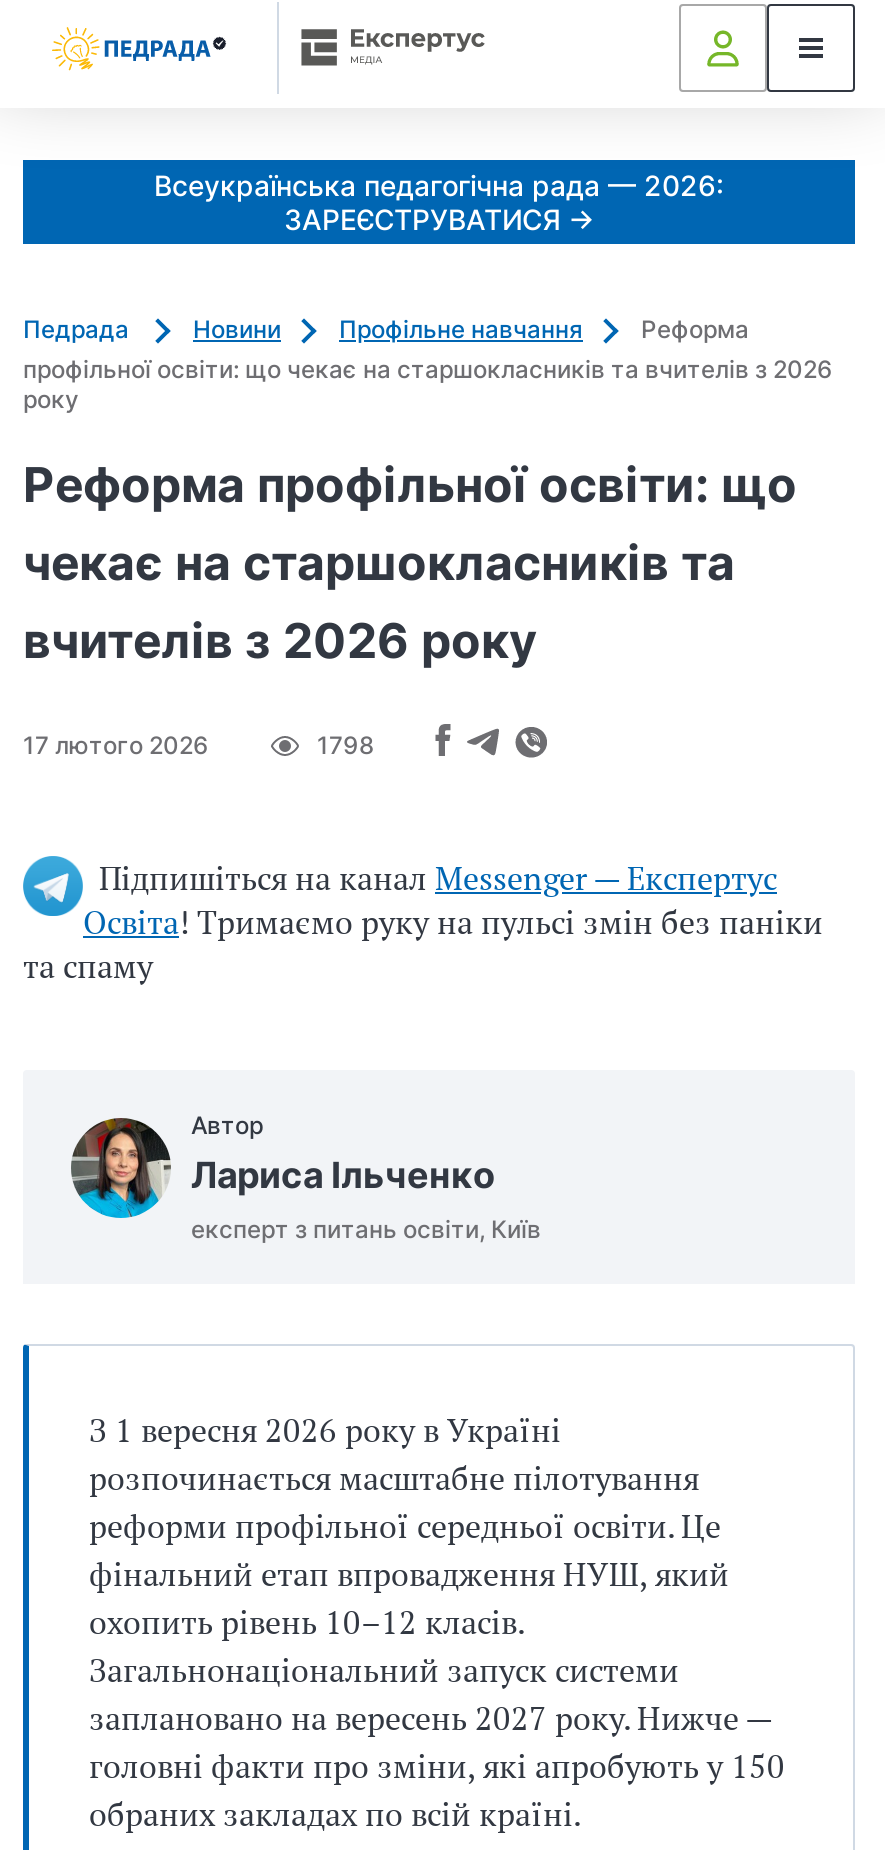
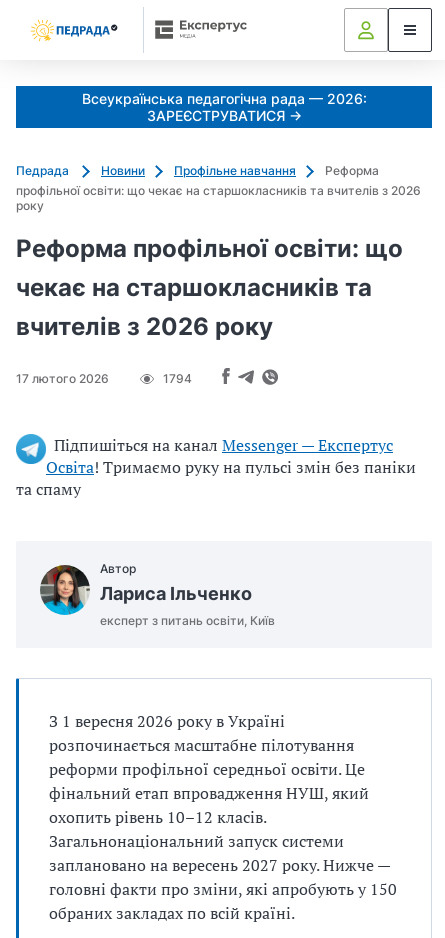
[317,730,375,760] 1798 -> [163,371,192,386] 1794

